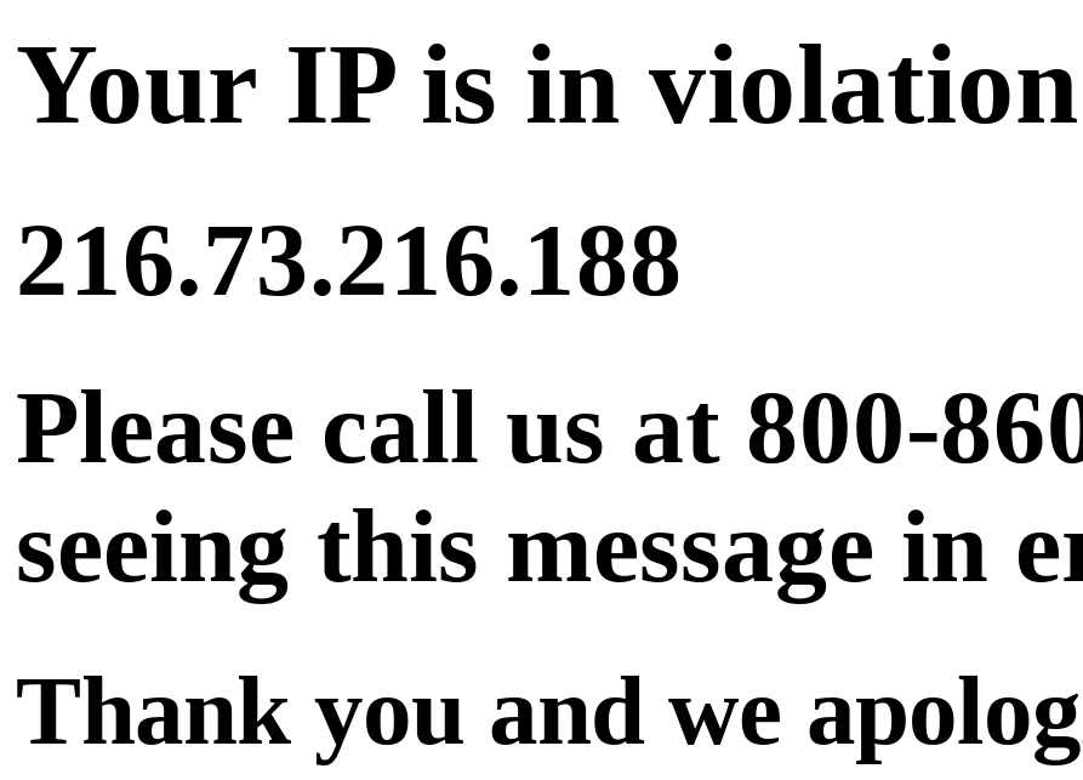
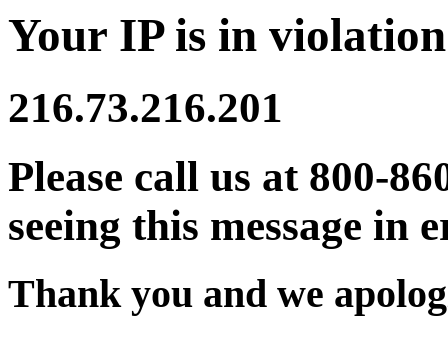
[16,204,683,318] 216.73.216.188 -> [8,84,283,131] 216.73.216.201

